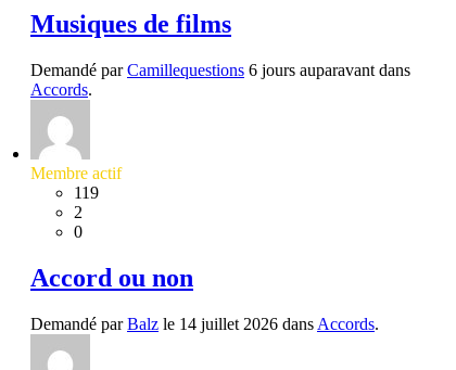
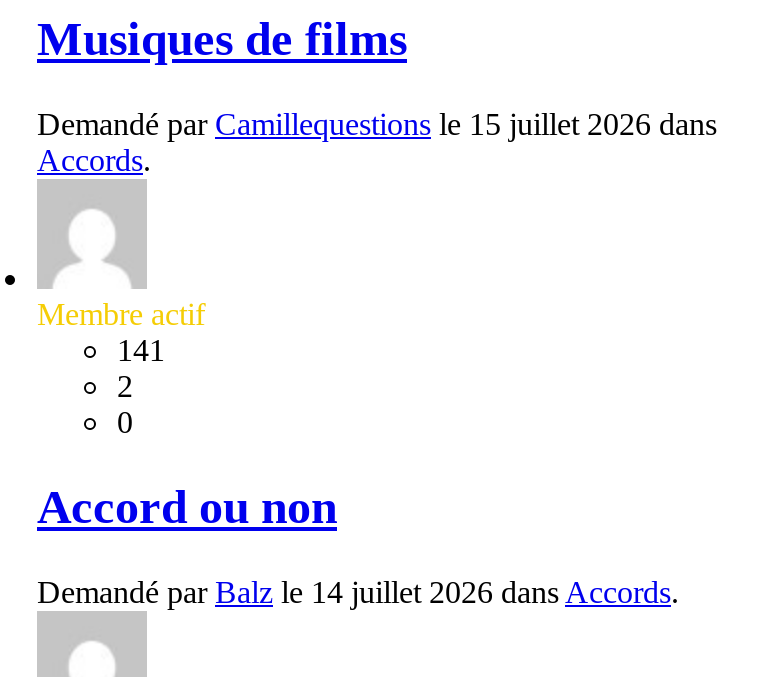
[30,61,410,79] Demandé par Camillequestions 6 jours auparavant dans -> [37,107,717,141] Demandé par Camillequestions le 15 juillet 2026 dans
[74,183,99,202] 119 -> [117,333,165,367] 141

